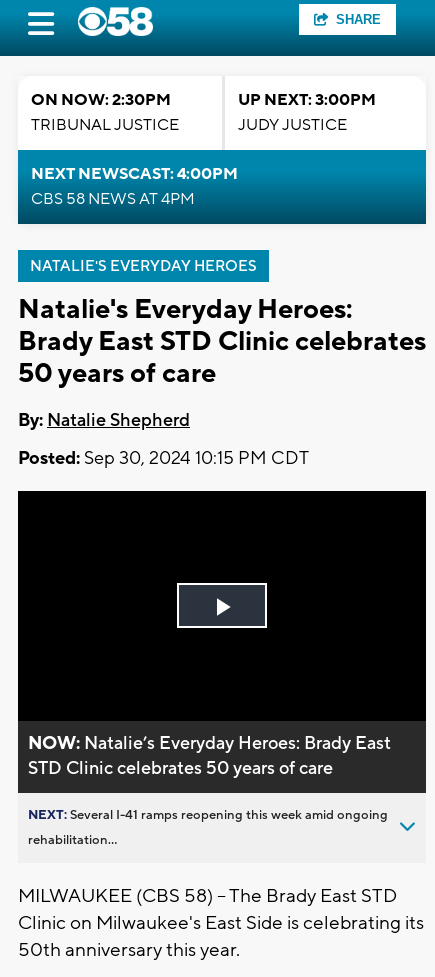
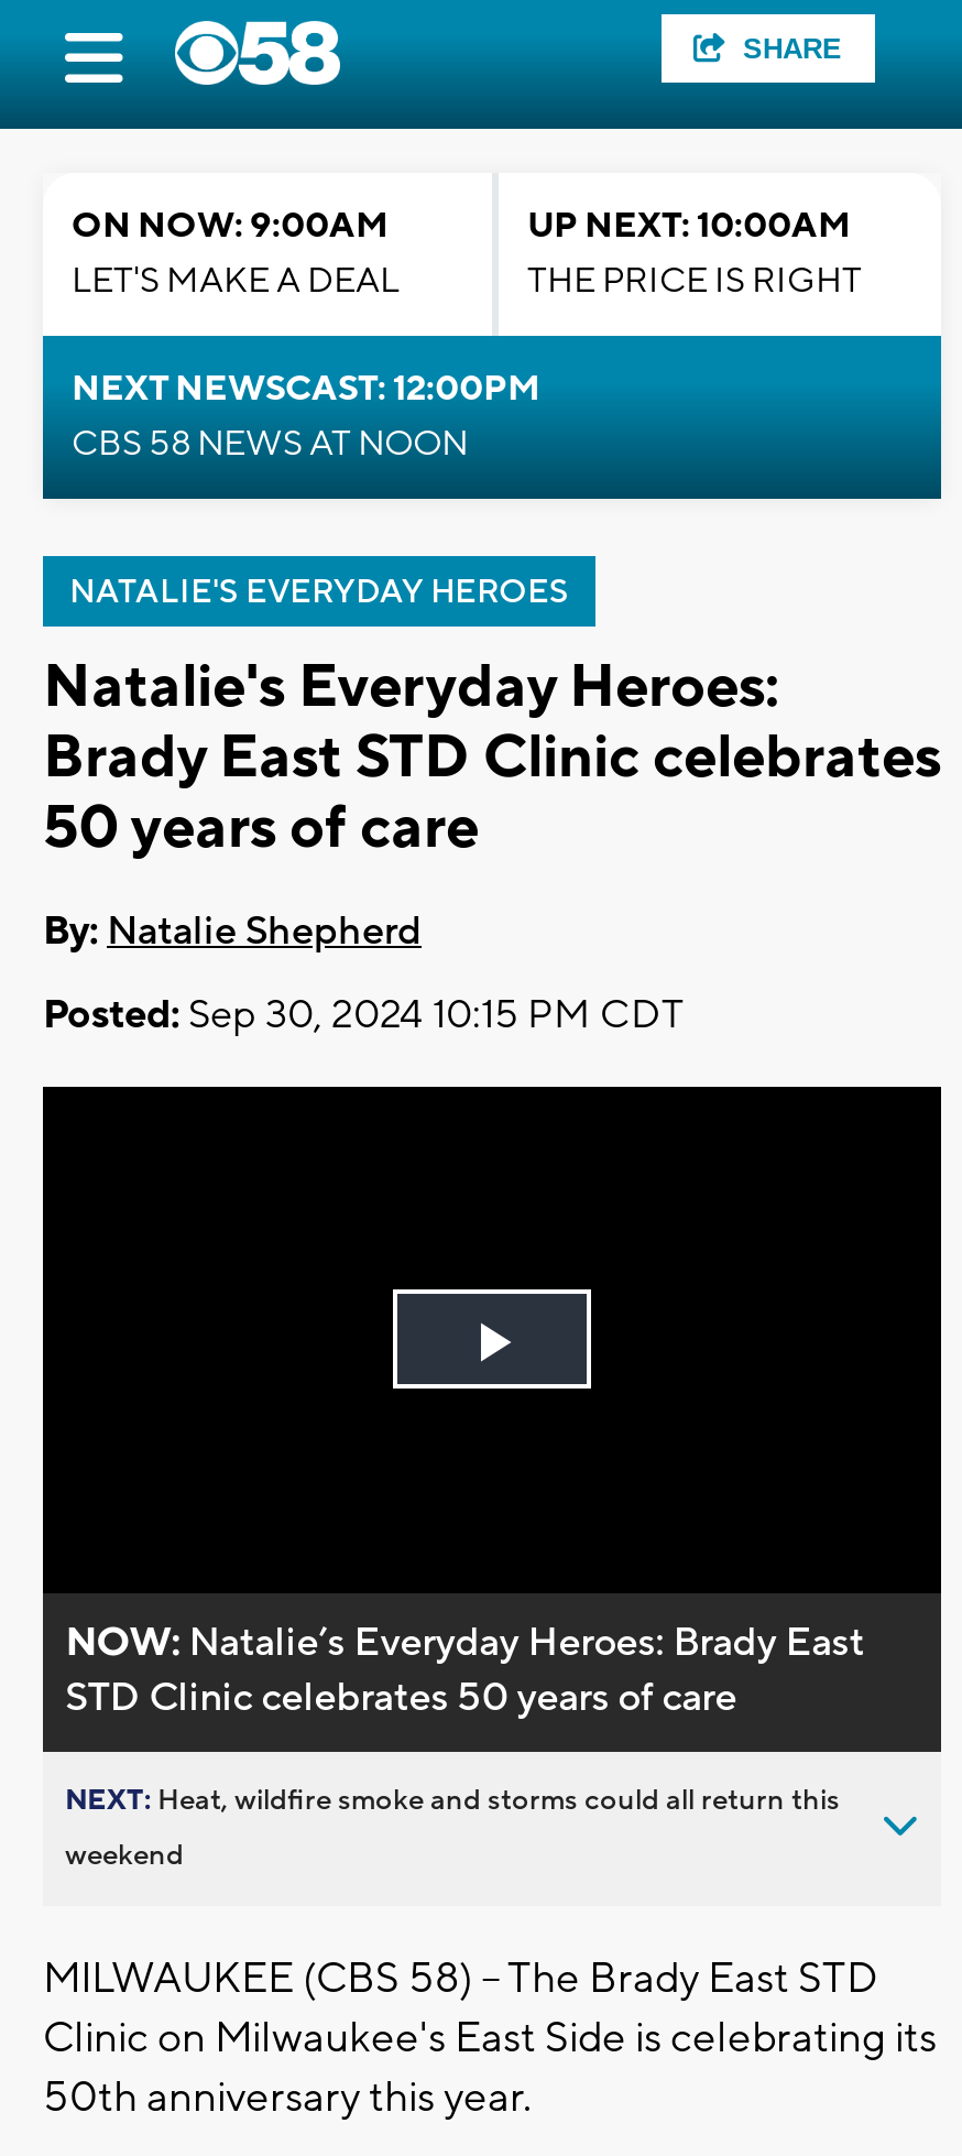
[31,90,179,135] ON NOW: 2:30PM | TRIBUNAL JUSTICE -> [72,204,400,303] ON NOW: 9:00AM | LET'S MAKE A DEAL
[238,90,376,135] UP NEXT: 3:00PM | JUDY JUSTICE -> [527,204,862,303] UP NEXT: 10:00AM | THE PRICE IS RIGHT
[31,164,238,209] NEXT NEWSCAST: 4:00PM | CBS 58 NEWS AT 4PM -> [72,367,540,466] NEXT NEWSCAST: 12:00PM | CBS 58 NEWS AT NOON
[28,807,388,823] NEXT: Several I-41 ramps reopening this week amid ongoing -> [65,1782,840,1818] NEXT: Heat, wildfire smoke and storms could all return this
[28,832,117,848] rehabilitation... -> [65,1838,184,1873] weekend

